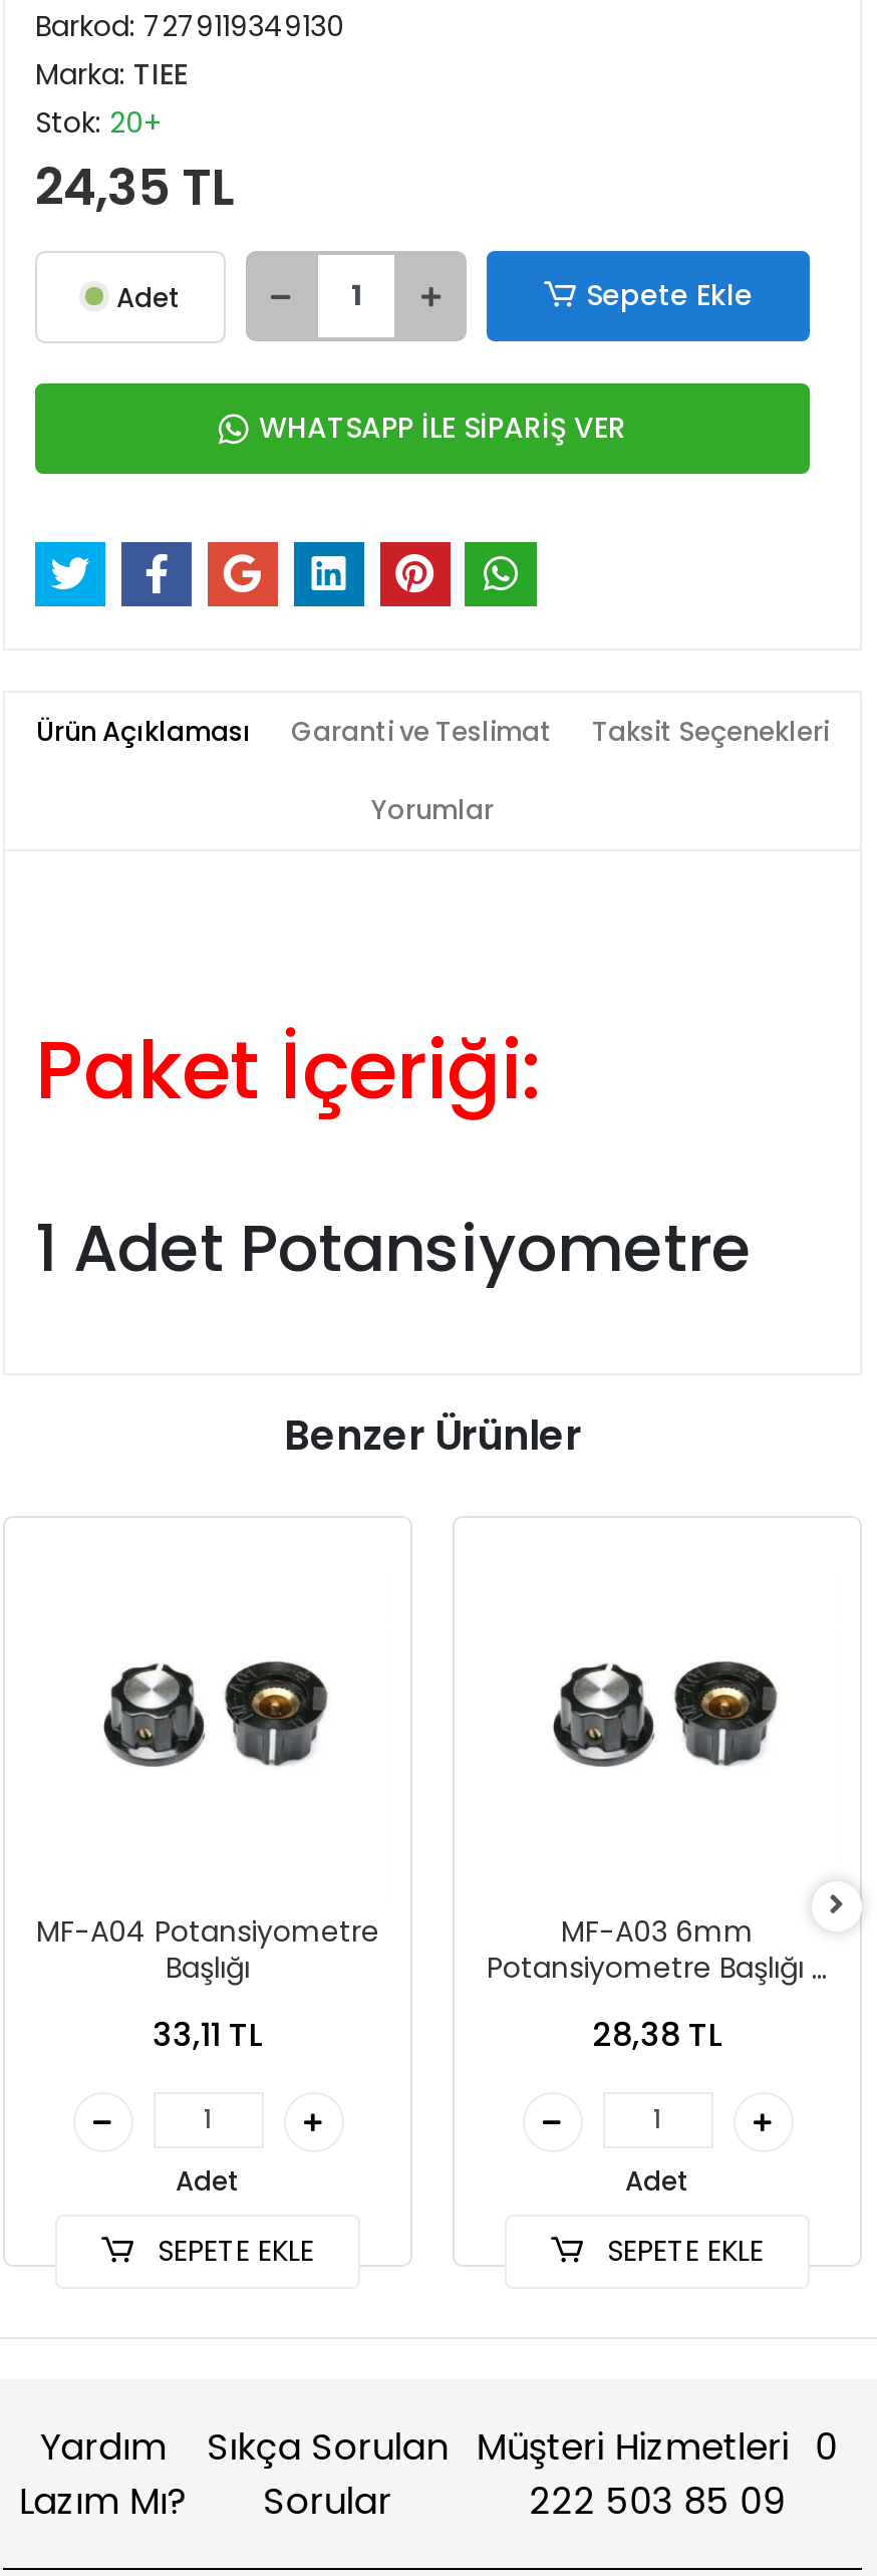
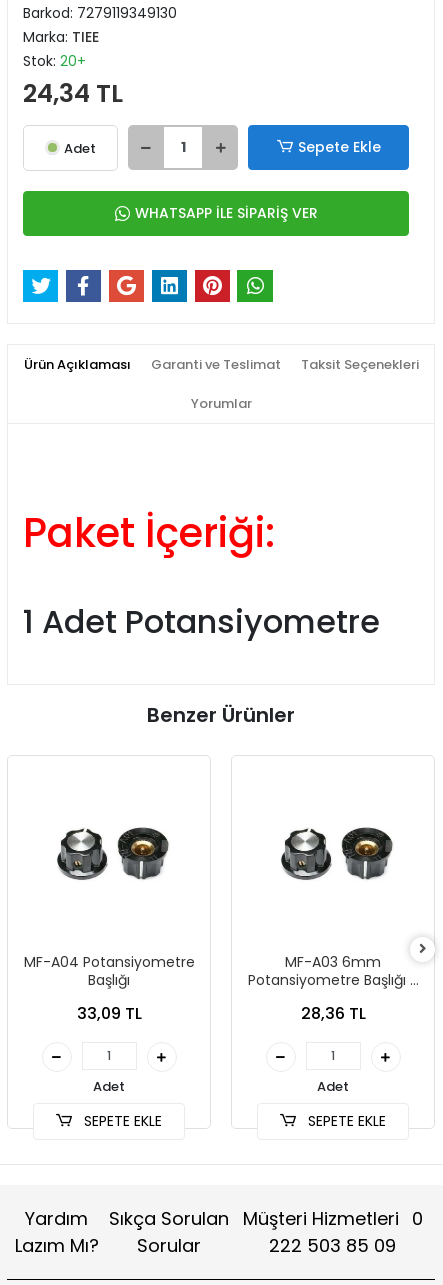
[35,153,236,223] 24,35 TL -> [23,76,123,111] 24,34 TL
[153,2012,263,2058] 33,11 TL -> [76,1002,141,1025] 33,09 TL
[592,2012,722,2058] 28,38 TL -> [300,1002,365,1025] 28,36 TL

